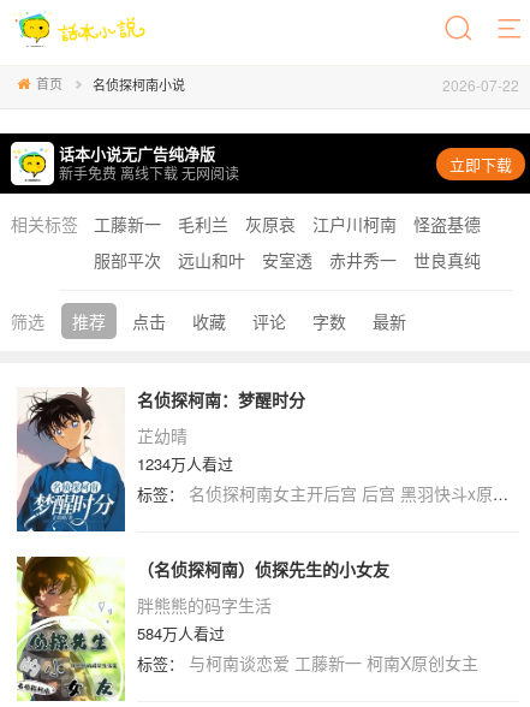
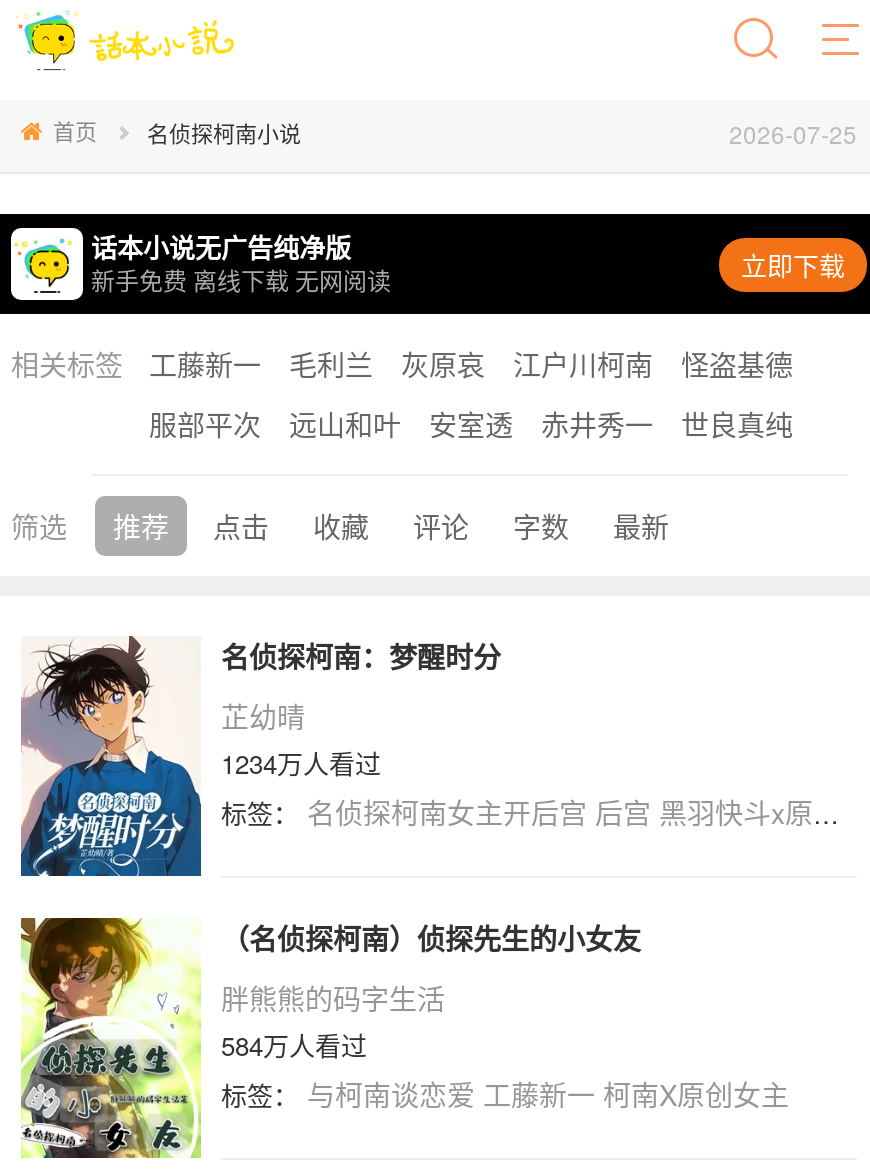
[442,74,519,94] 2026-07-22 -> [729,115,857,149] 2026-07-25

